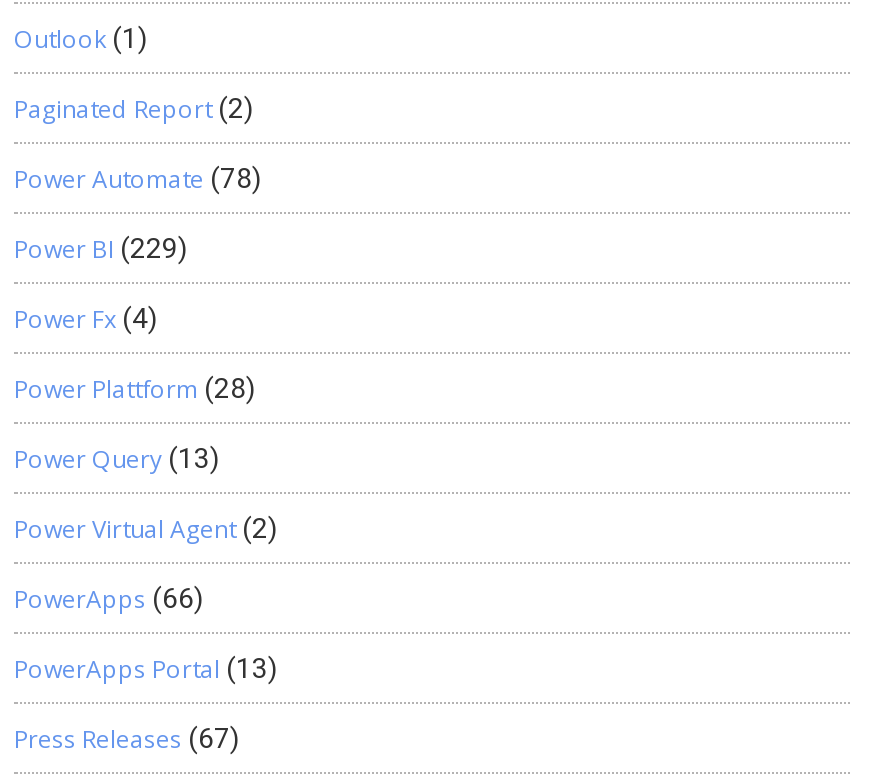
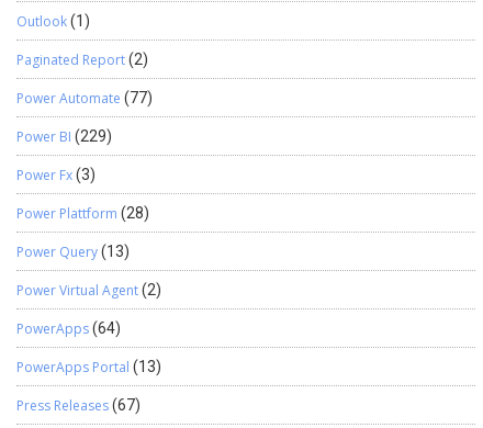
[14,162,262,196] Power Automate (78) -> [16,89,153,108] Power Automate (77)
[14,302,158,336] Power Fx (4) -> [16,166,96,185] Power Fx (3)
[14,582,204,616] PowerApps (66) -> [16,320,121,338] PowerApps (64)

